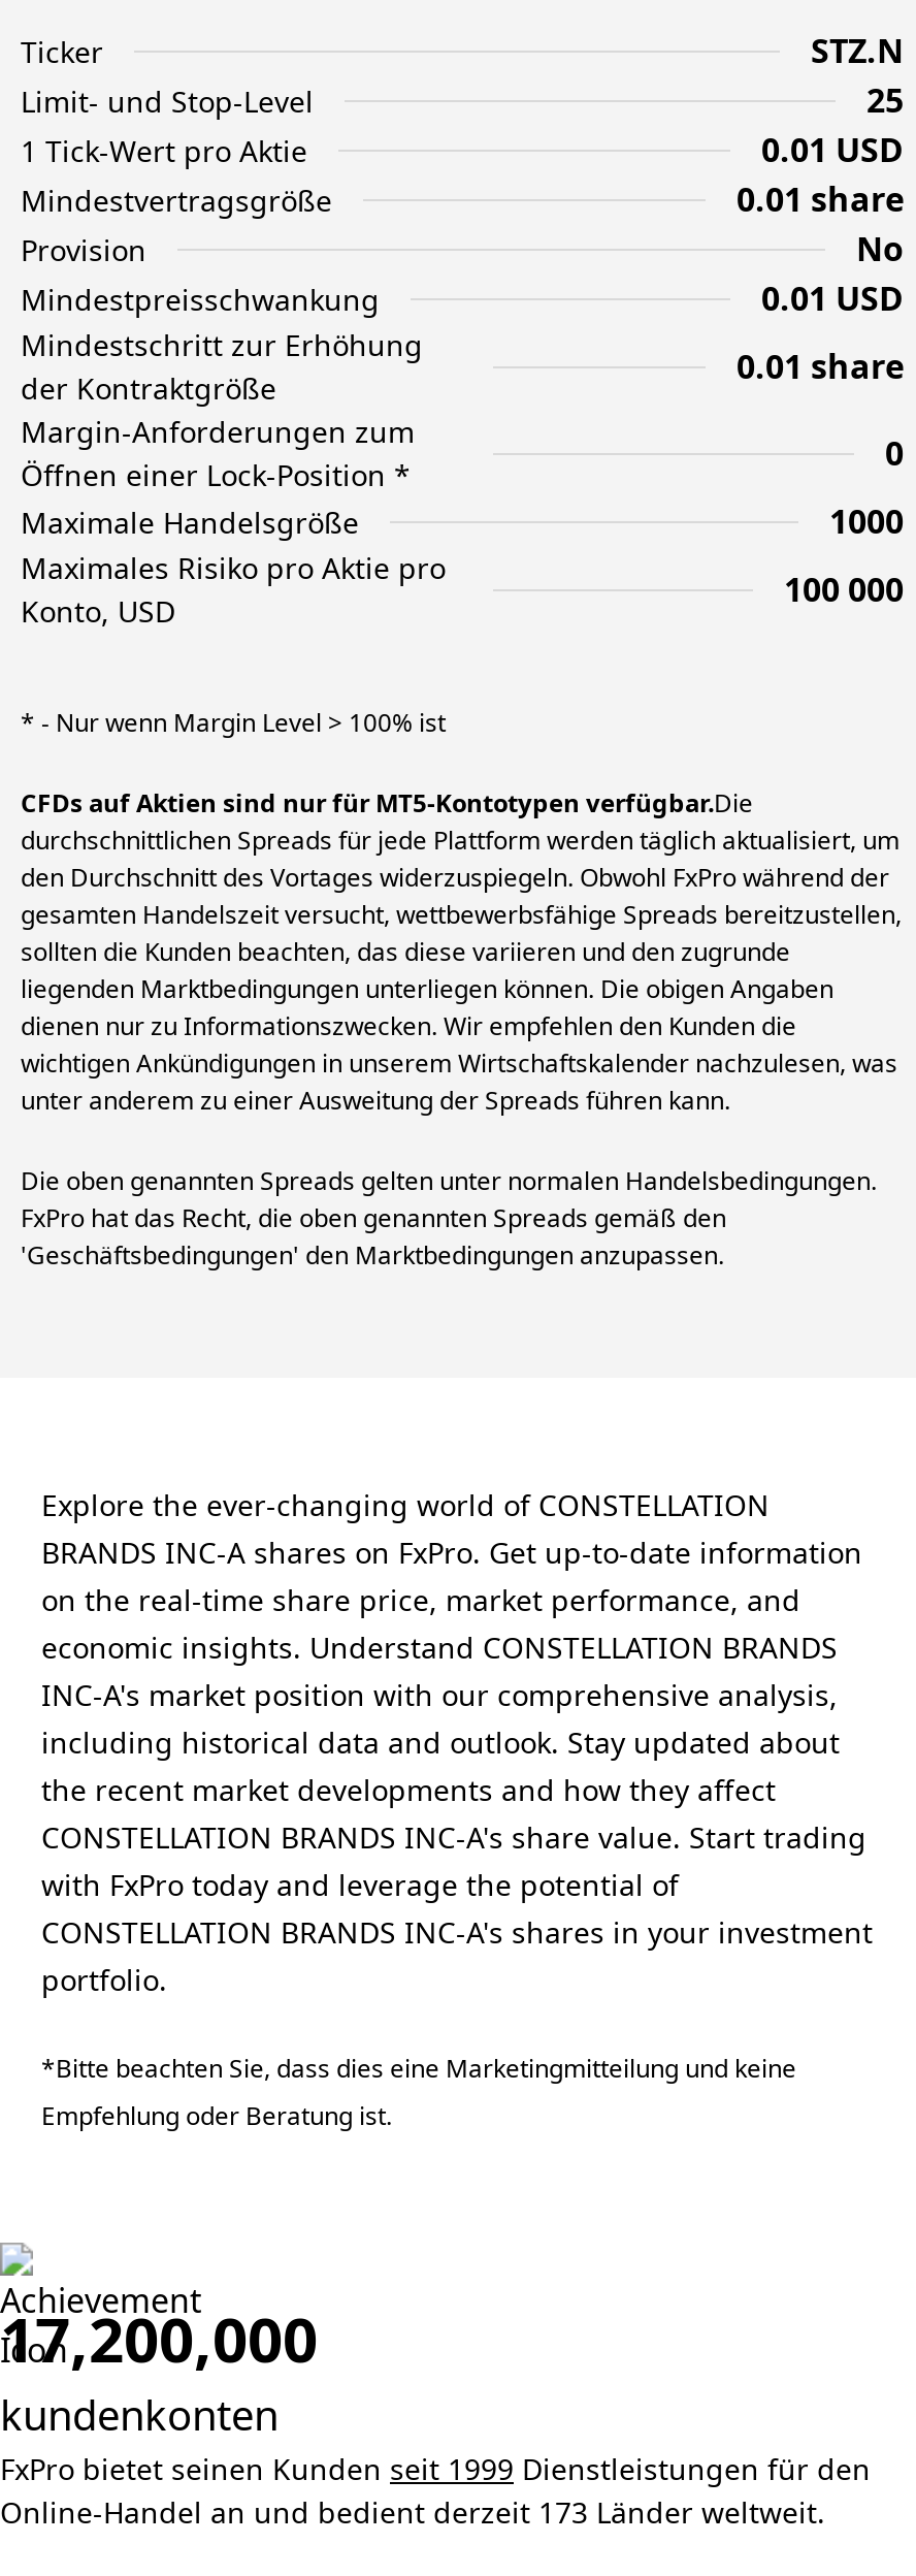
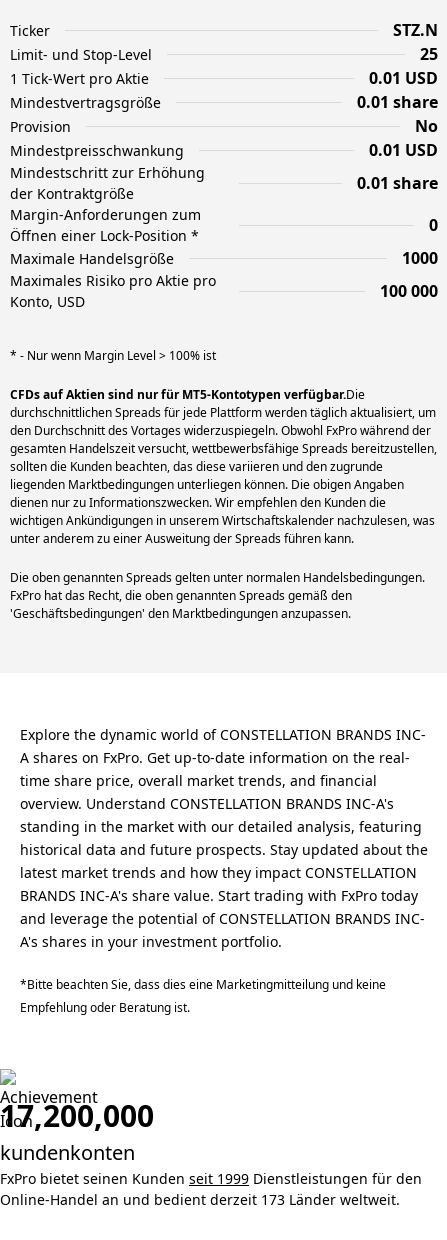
[41,1485,873,1999] Explore the ever-changing world of CONSTELLATION | BRANDS INC-A shares on FxPro. Get up-to-date information | on the real-time share price, market performance, and | economic insights. Understand CONSTELLATION BRANDS | INC-A's market position with our comprehensive analysis, | including historical data and outlook. Stay updated about | the recent market developments and how they affect | CONSTELLATION BRANDS INC-A's share value. Start trading | with FxPro today and leverage the potential of | CONSTELLATION BRANDS INC-A's shares in your investment | portfolio. -> [20,725,428,951] Explore the dynamic world of CONSTELLATION BRANDS INC- | A shares on FxPro. Get up-to-date information on the real- | time share price, overall market trends, and financial | overview. Understand CONSTELLATION BRANDS INC-A's | standing in the market with our detailed analysis, featuring | historical data and future prospects. Stay updated about the | latest market trends and how they impact CONSTELLATION | BRANDS INC-A's share value. Start trading with FxPro today | and leverage the potential of CONSTELLATION BRANDS INC- | A's shares in your investment portfolio.

